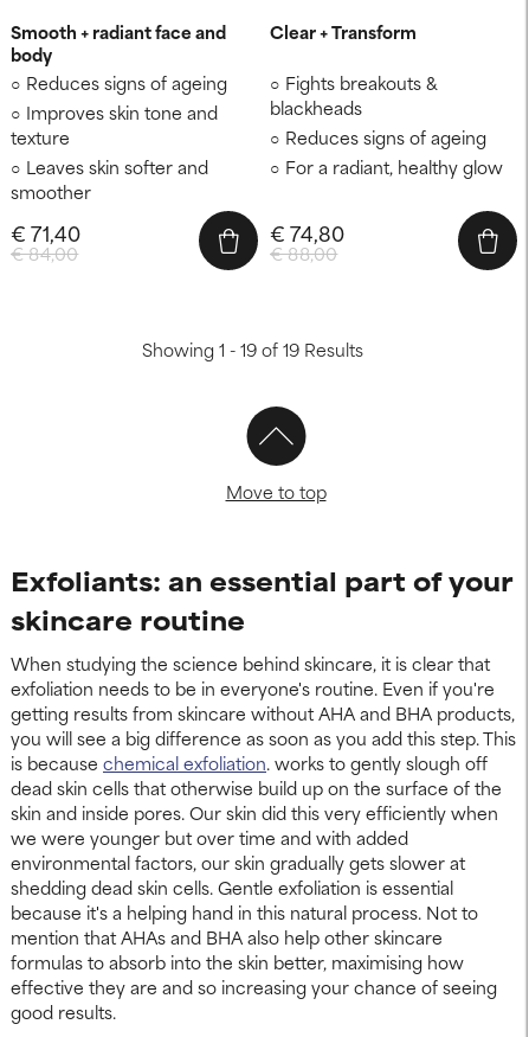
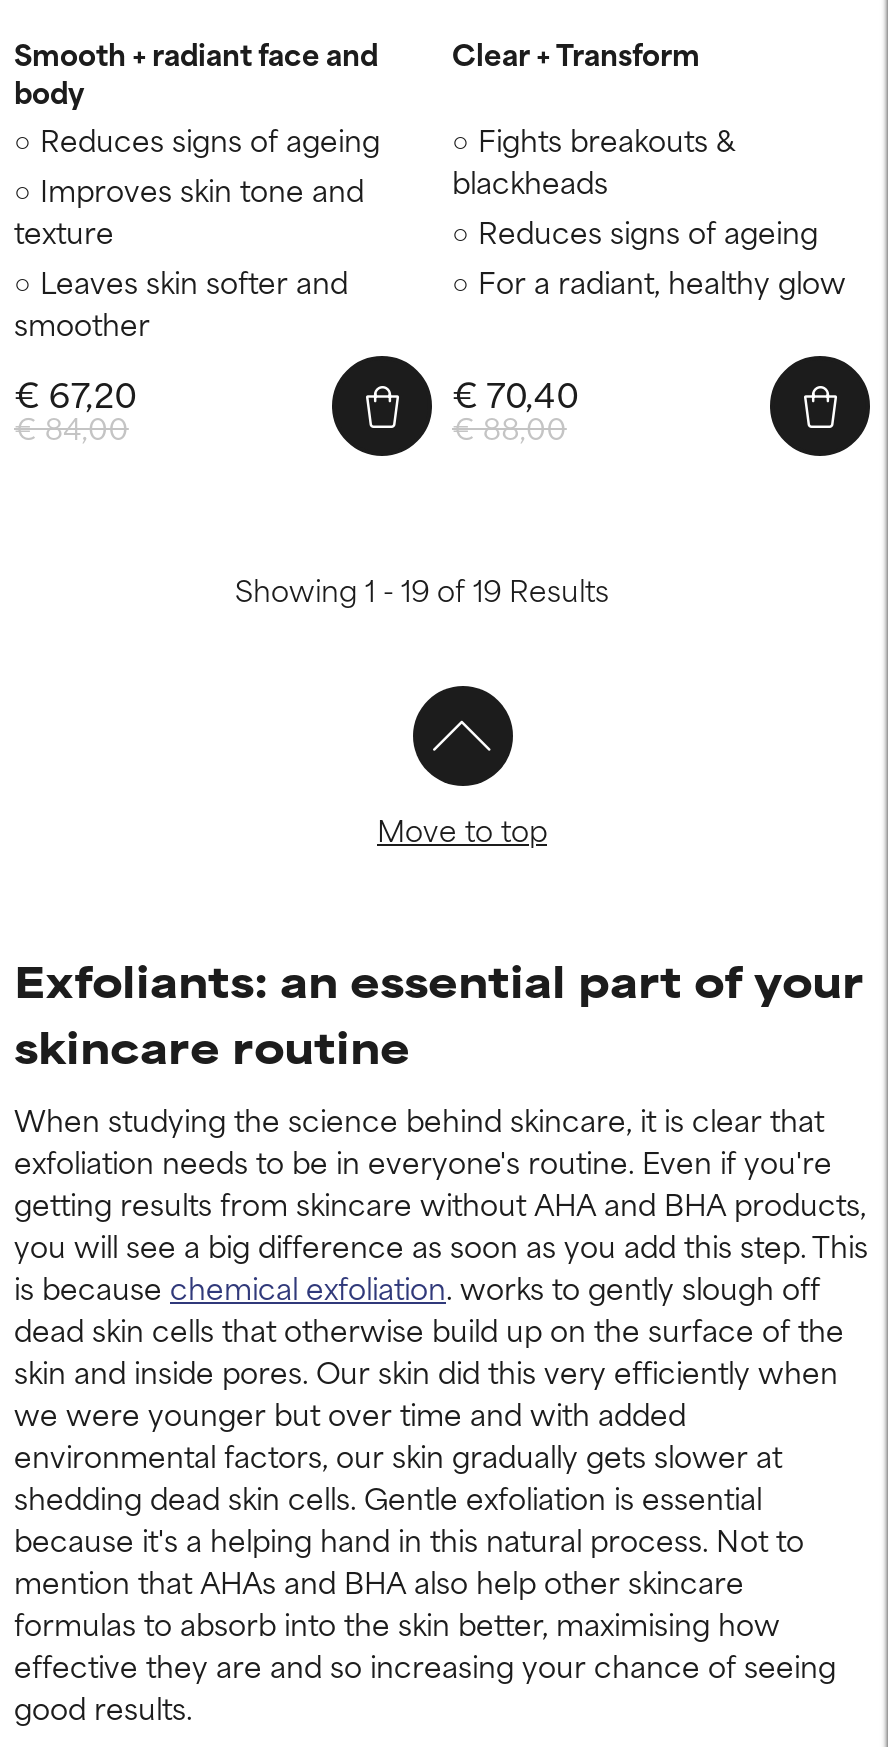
[11,217,81,248] € 71,40 -> [14,366,137,418] € 67,20
[270,217,345,248] € 74,80 -> [452,366,579,418] € 70,40

